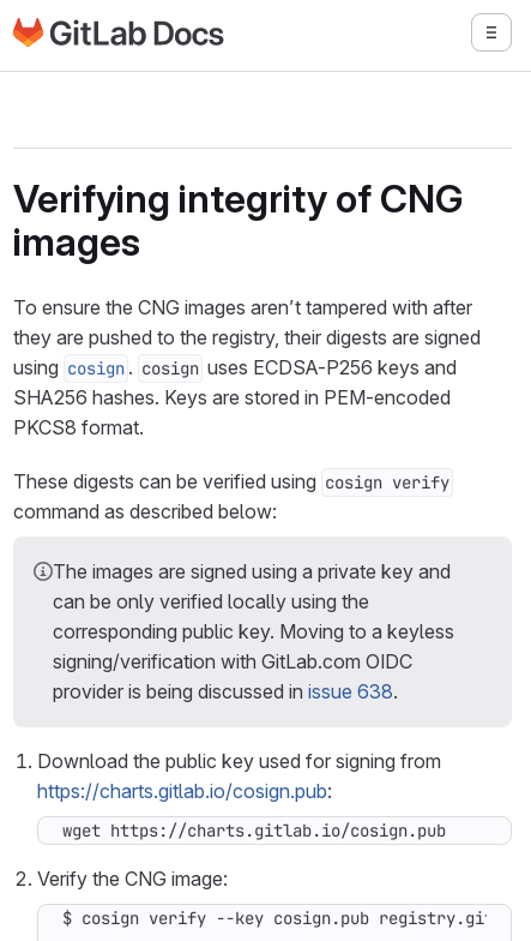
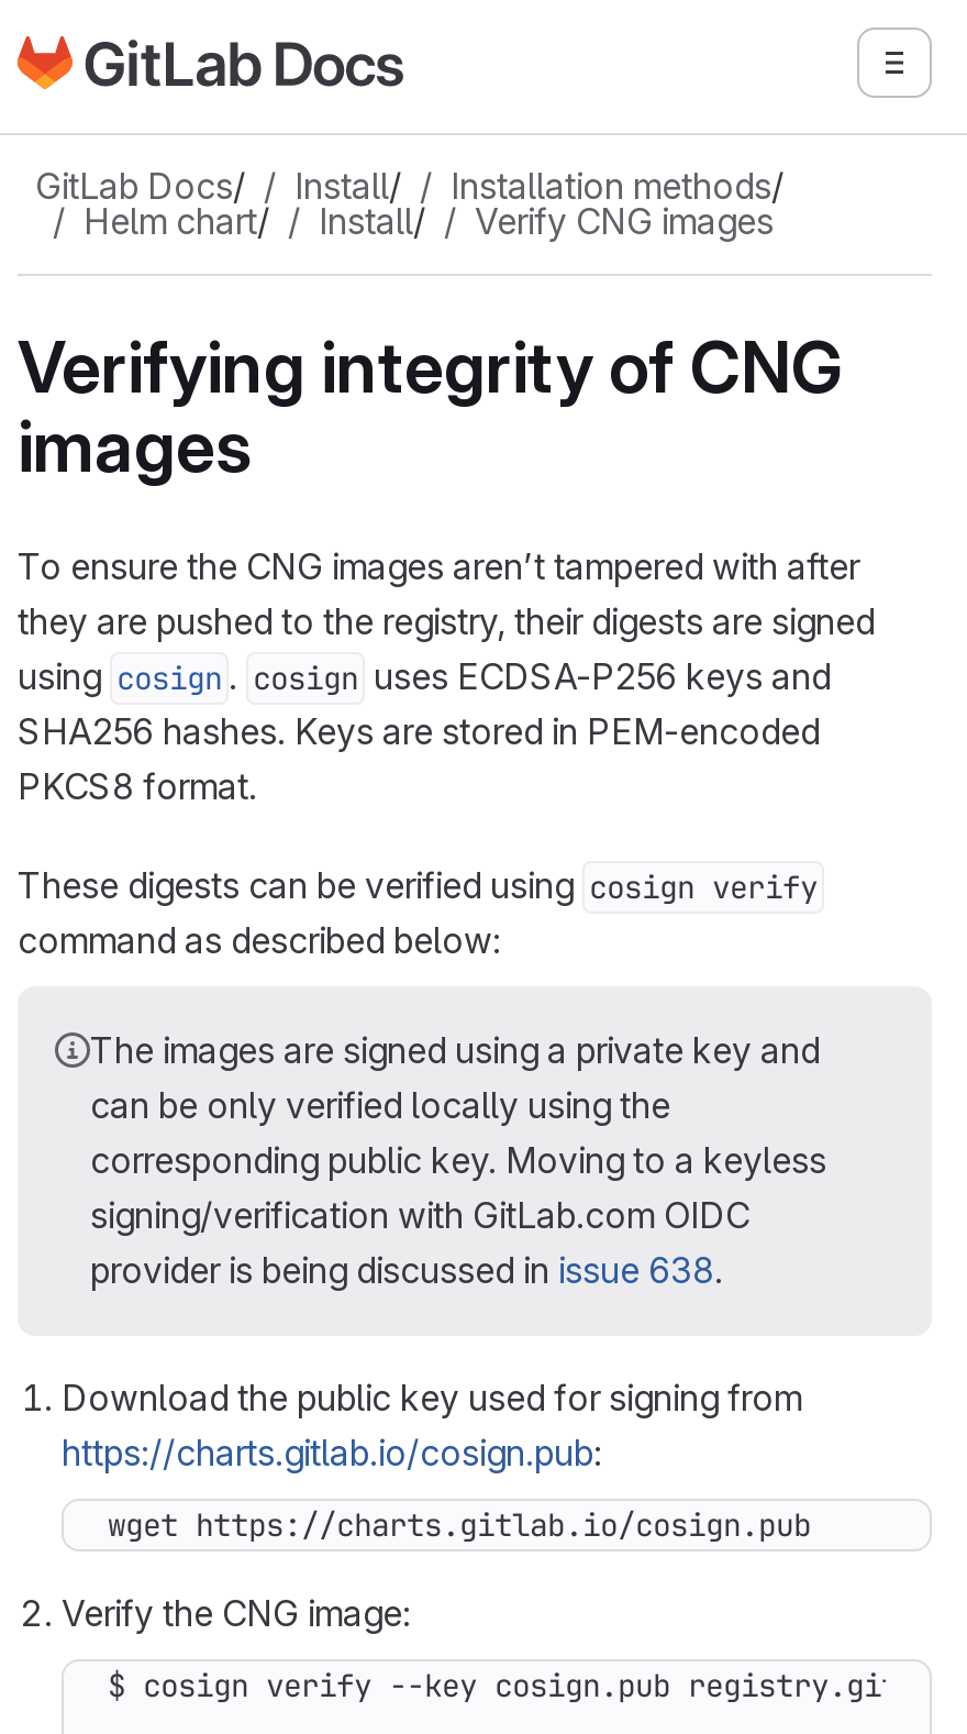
none -> [35,164,785,243] GitLab Docs/ | Install/ | Installation methods/ | Helm chart/ | Install/ | Verify CNG images

